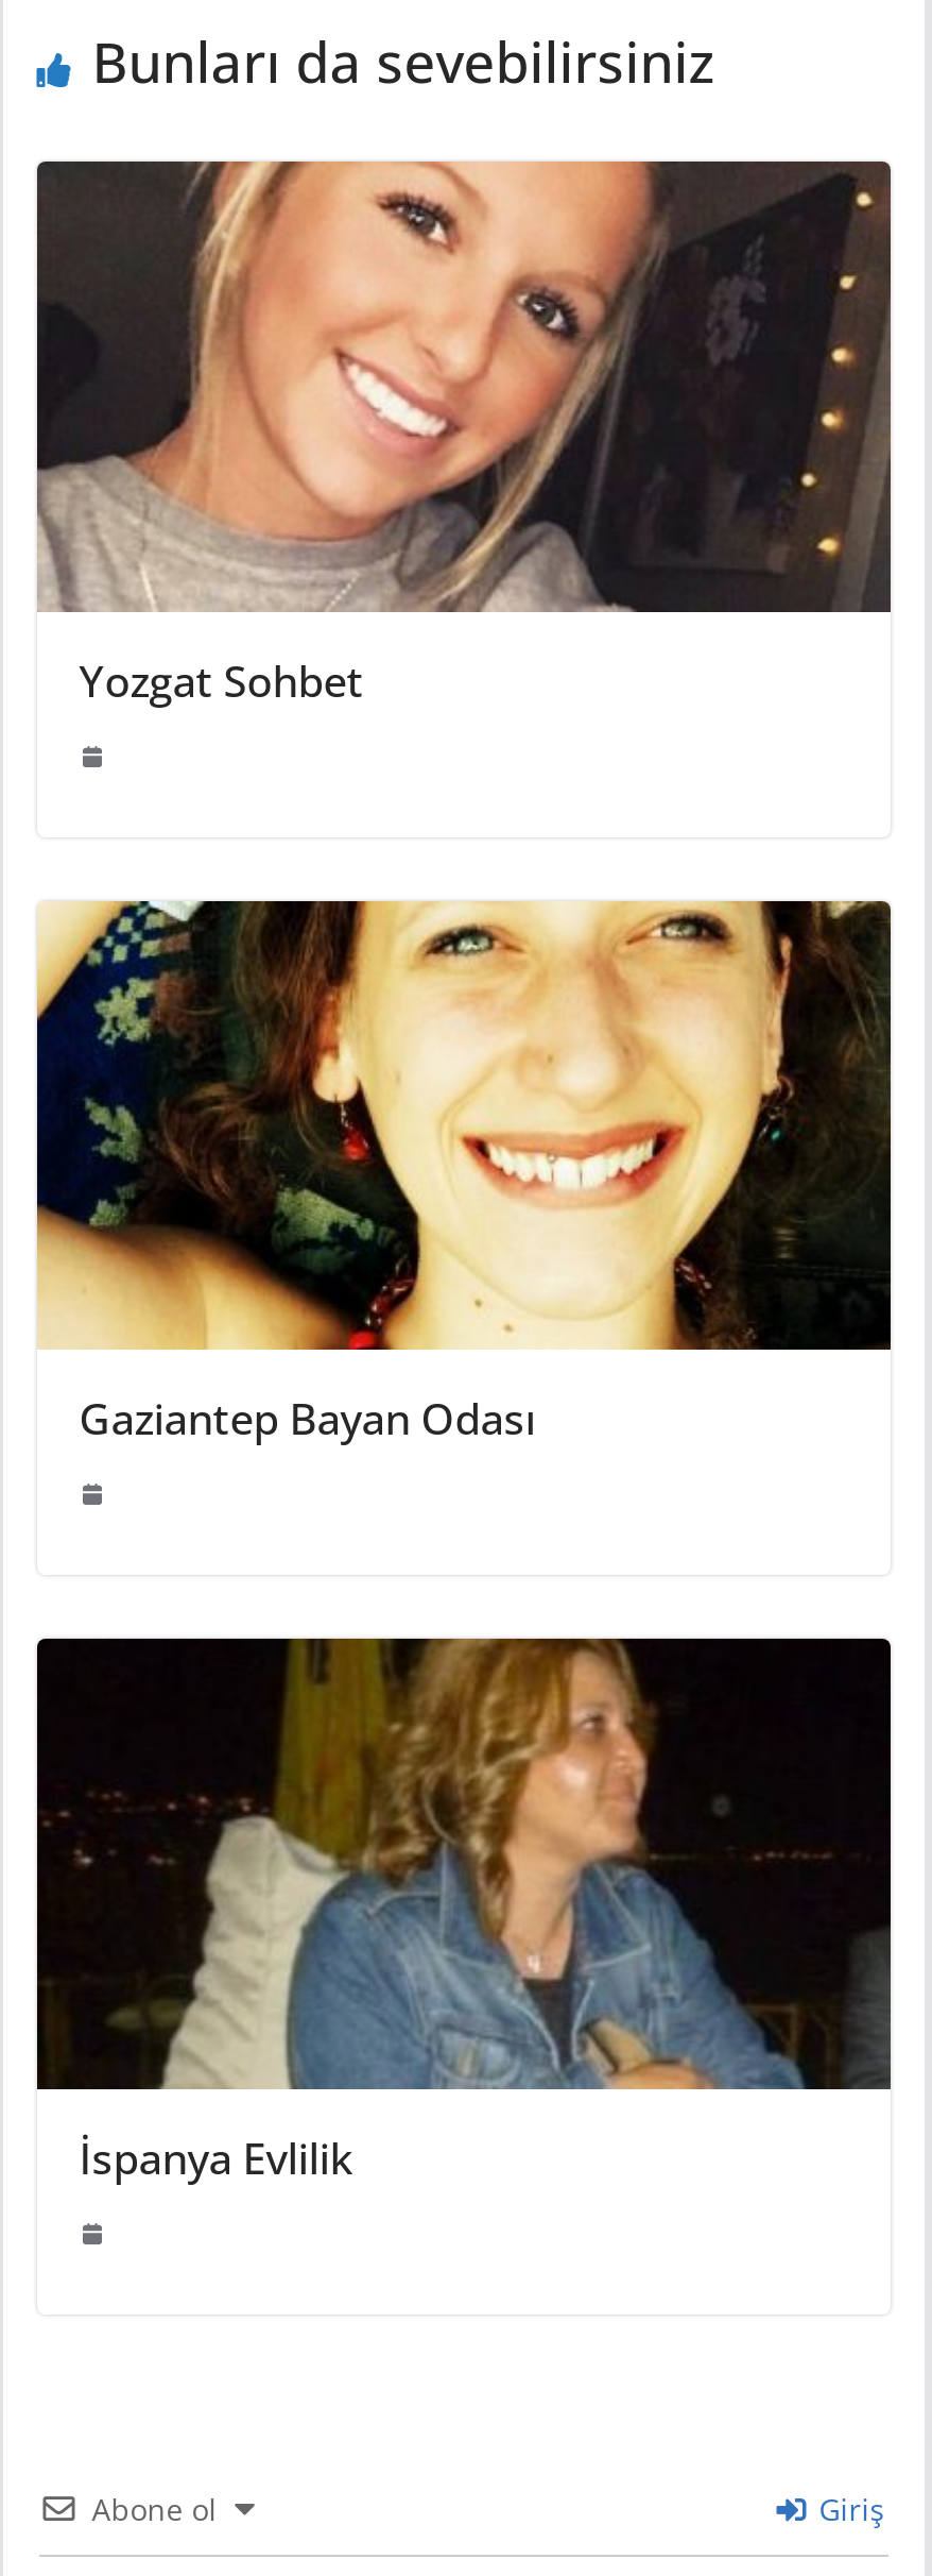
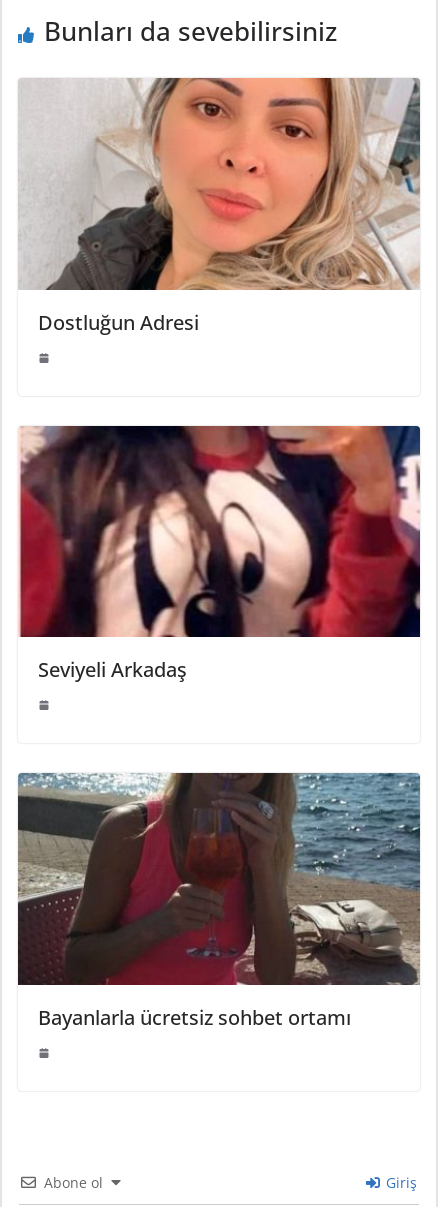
[35,159,893,709] [image] | Yozgat Sohbet -> [18,77,420,336] [image] | Dostluğun Adresi
[35,899,893,1448] [image] | Gaziantep Bayan Odası -> [18,425,421,683] [image] | Seviyeli Arkadaş
[35,1637,893,2187] [image] | İspanya Evlilik -> [17,772,421,1031] [image] | Bayanlarla ücretsiz sohbet ortamı

